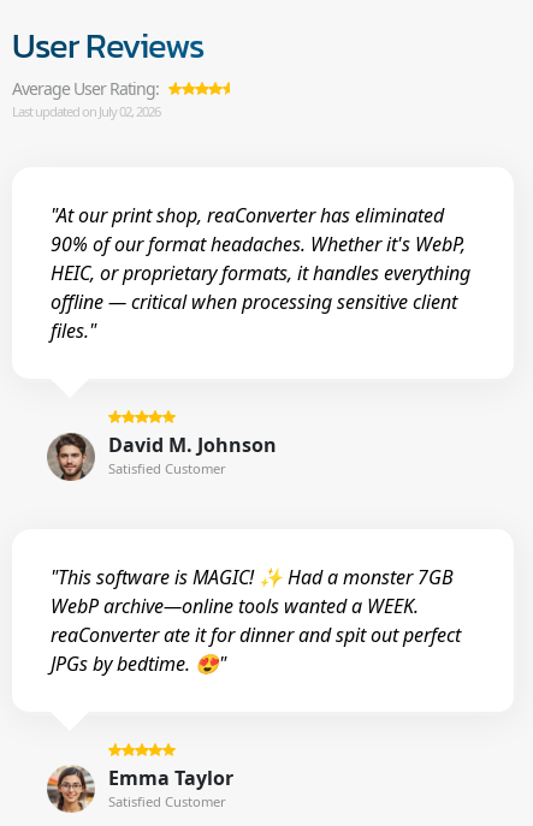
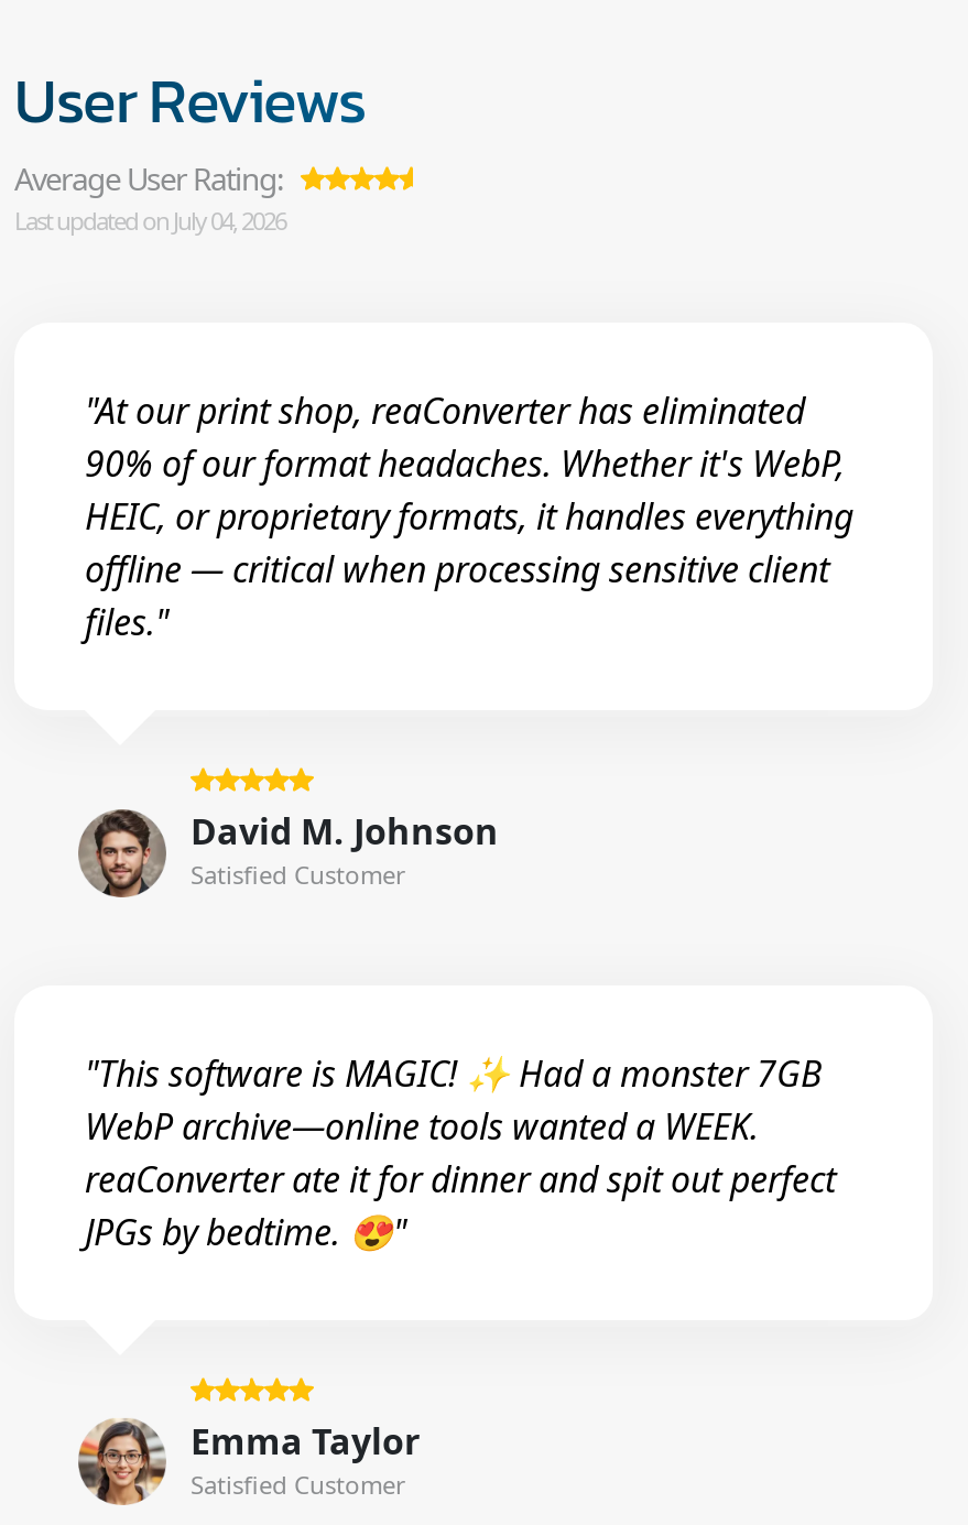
[12,102,160,120] Last updated on July 02, 2026 -> [14,203,285,237] Last updated on July 04, 2026

